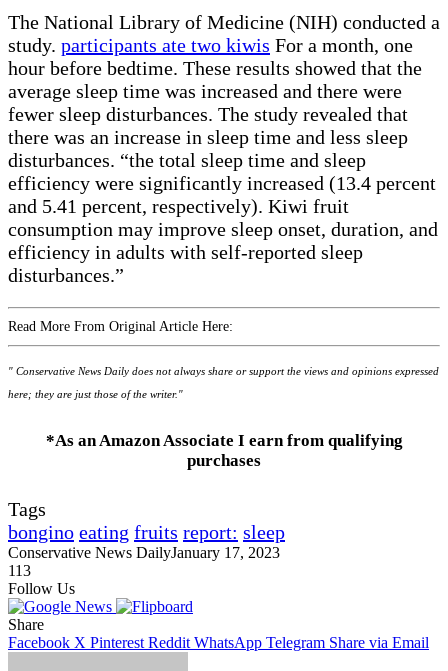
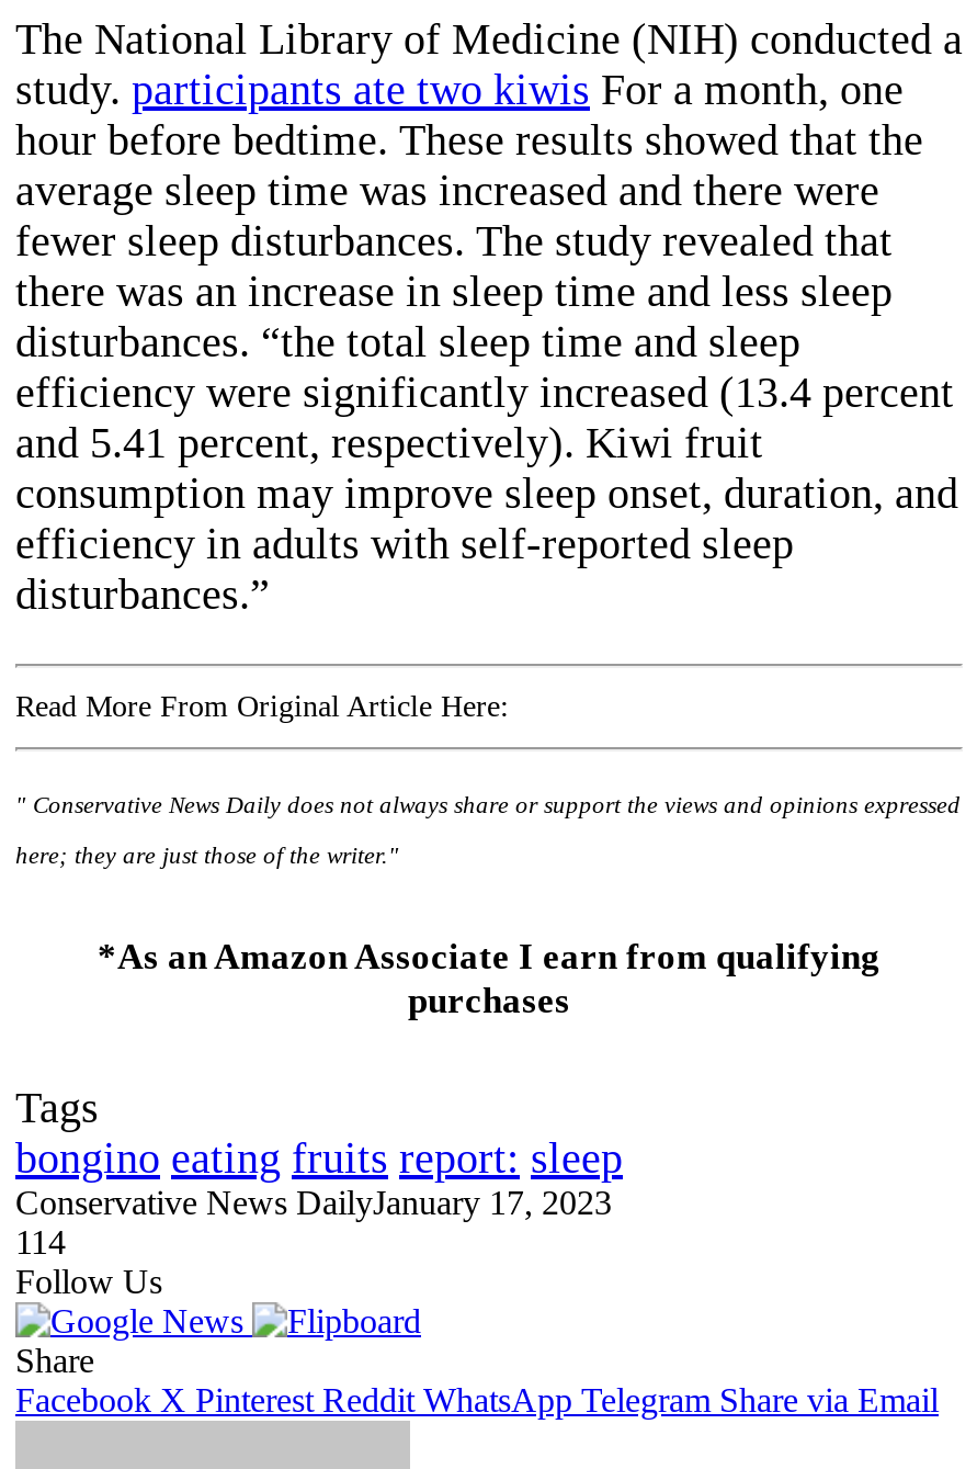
[8,562,31,579] 113 -> [15,1224,66,1261] 114

